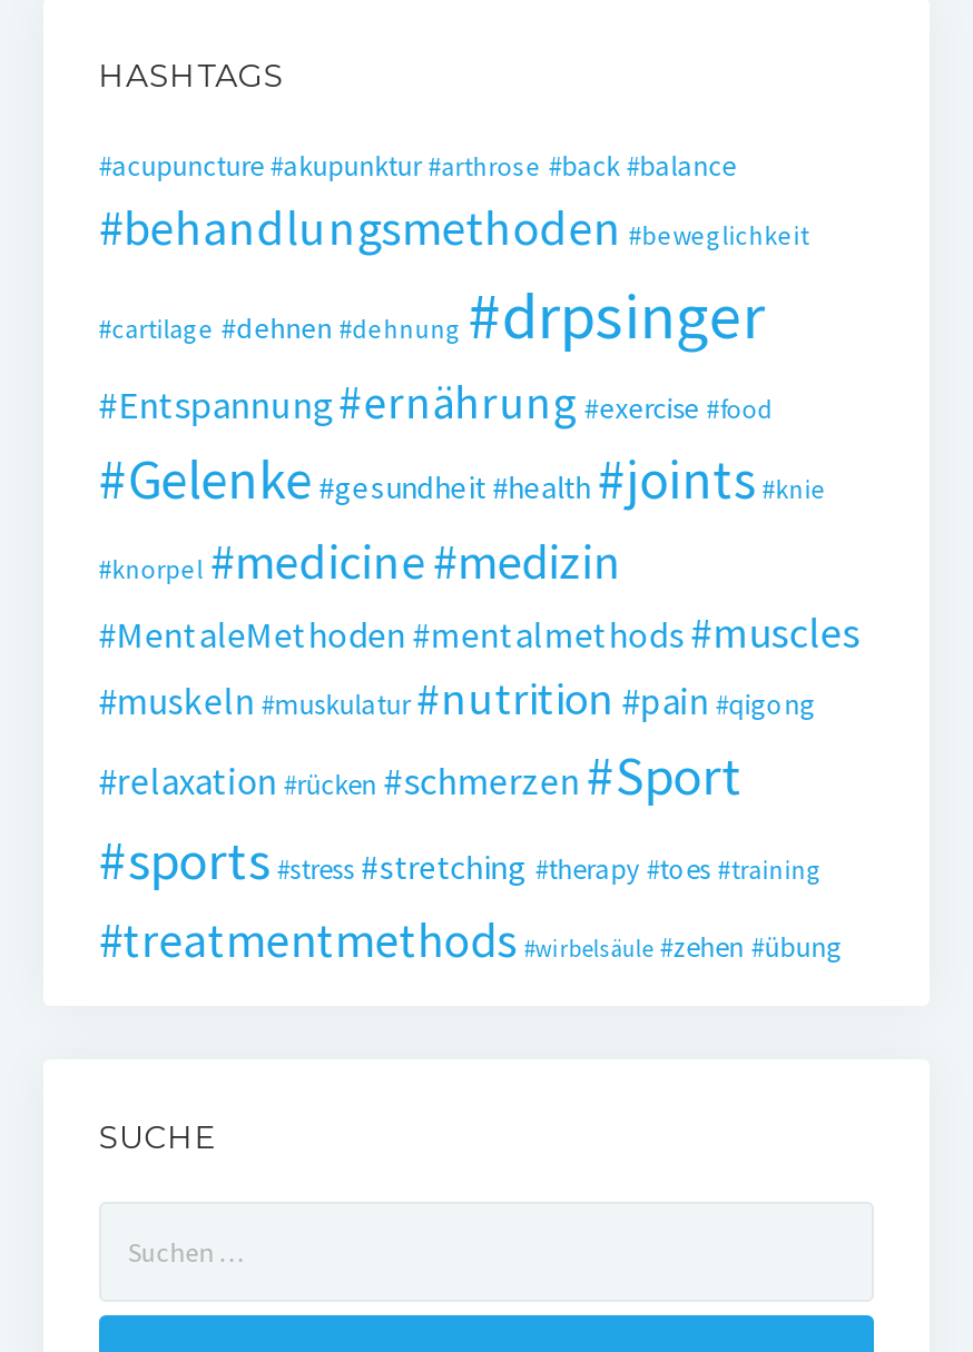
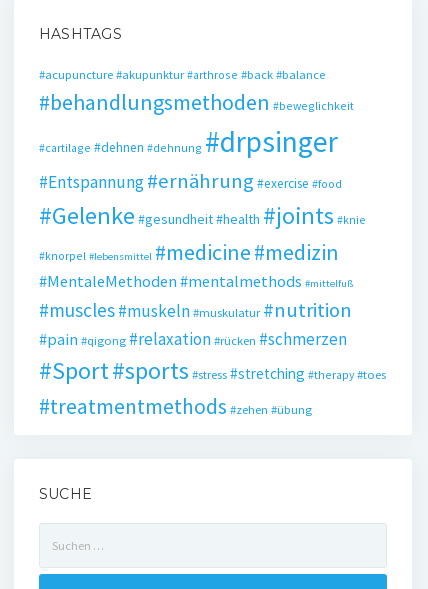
[99,530,860,971] #knorpel #medicine #medizin | #MentaleMethoden #mentalmethods #muscles | #muskeln #muskulatur #nutrition #pain #qigong | #relaxation #rücken #schmerzen #Sport | #sports #stress #stretching #therapy #toes #training | #treatmentmethods #wirbelsäule #zehen #übung -> [39,238,386,420] #knorpel #lebensmittel #medicine #medizin | #MentaleMethoden #mentalmethods #mittelfuß | #muscles #muskeln #muskulatur #nutrition | #pain #qigong #relaxation #rücken #schmerzen | #Sport #sports #stress #stretching #therapy #toes | #treatmentmethods #zehen #übung

